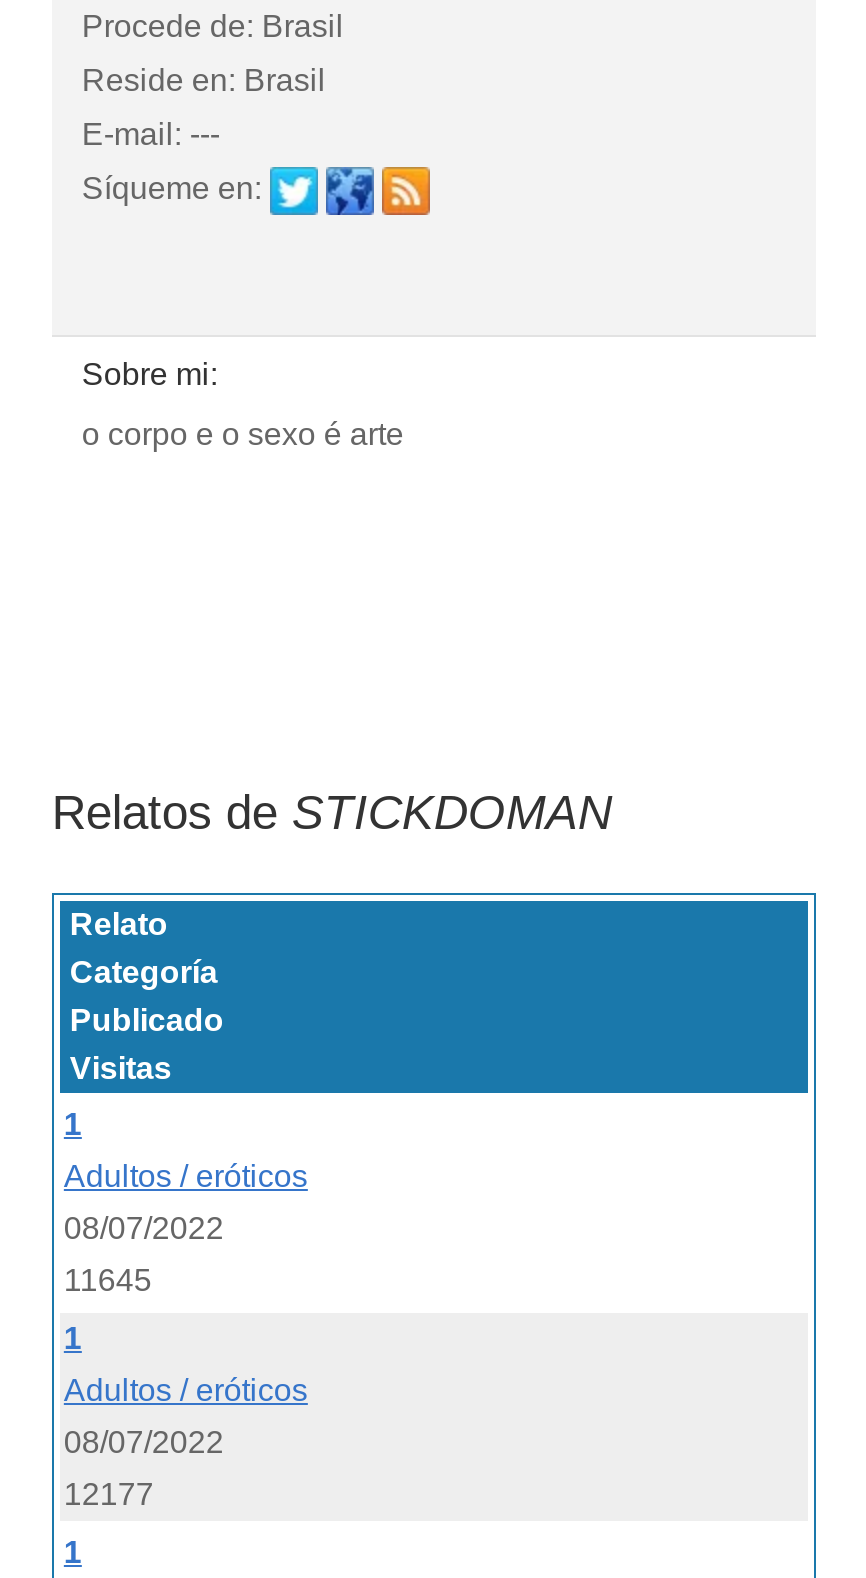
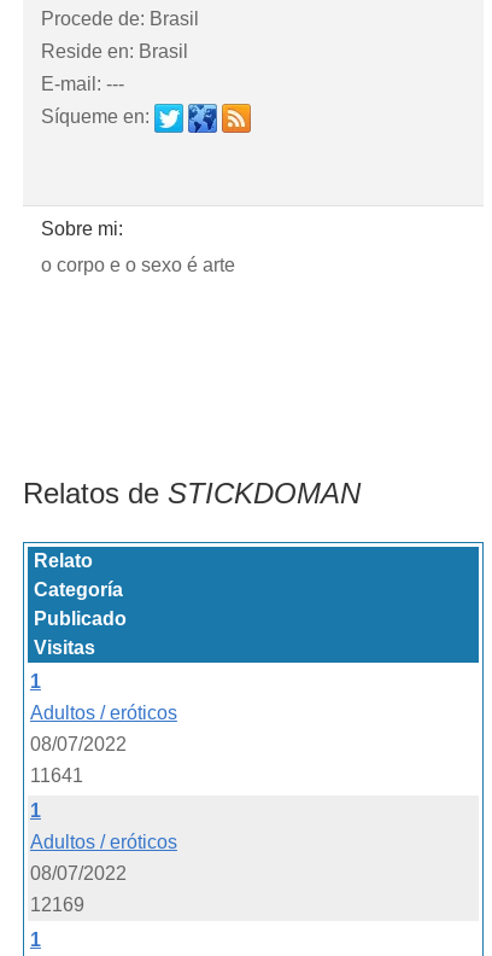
[64,1263,152,1297] 11645 -> [30,766,83,786] 11641
[64,1477,154,1511] 12177 -> [30,895,84,915] 12169

